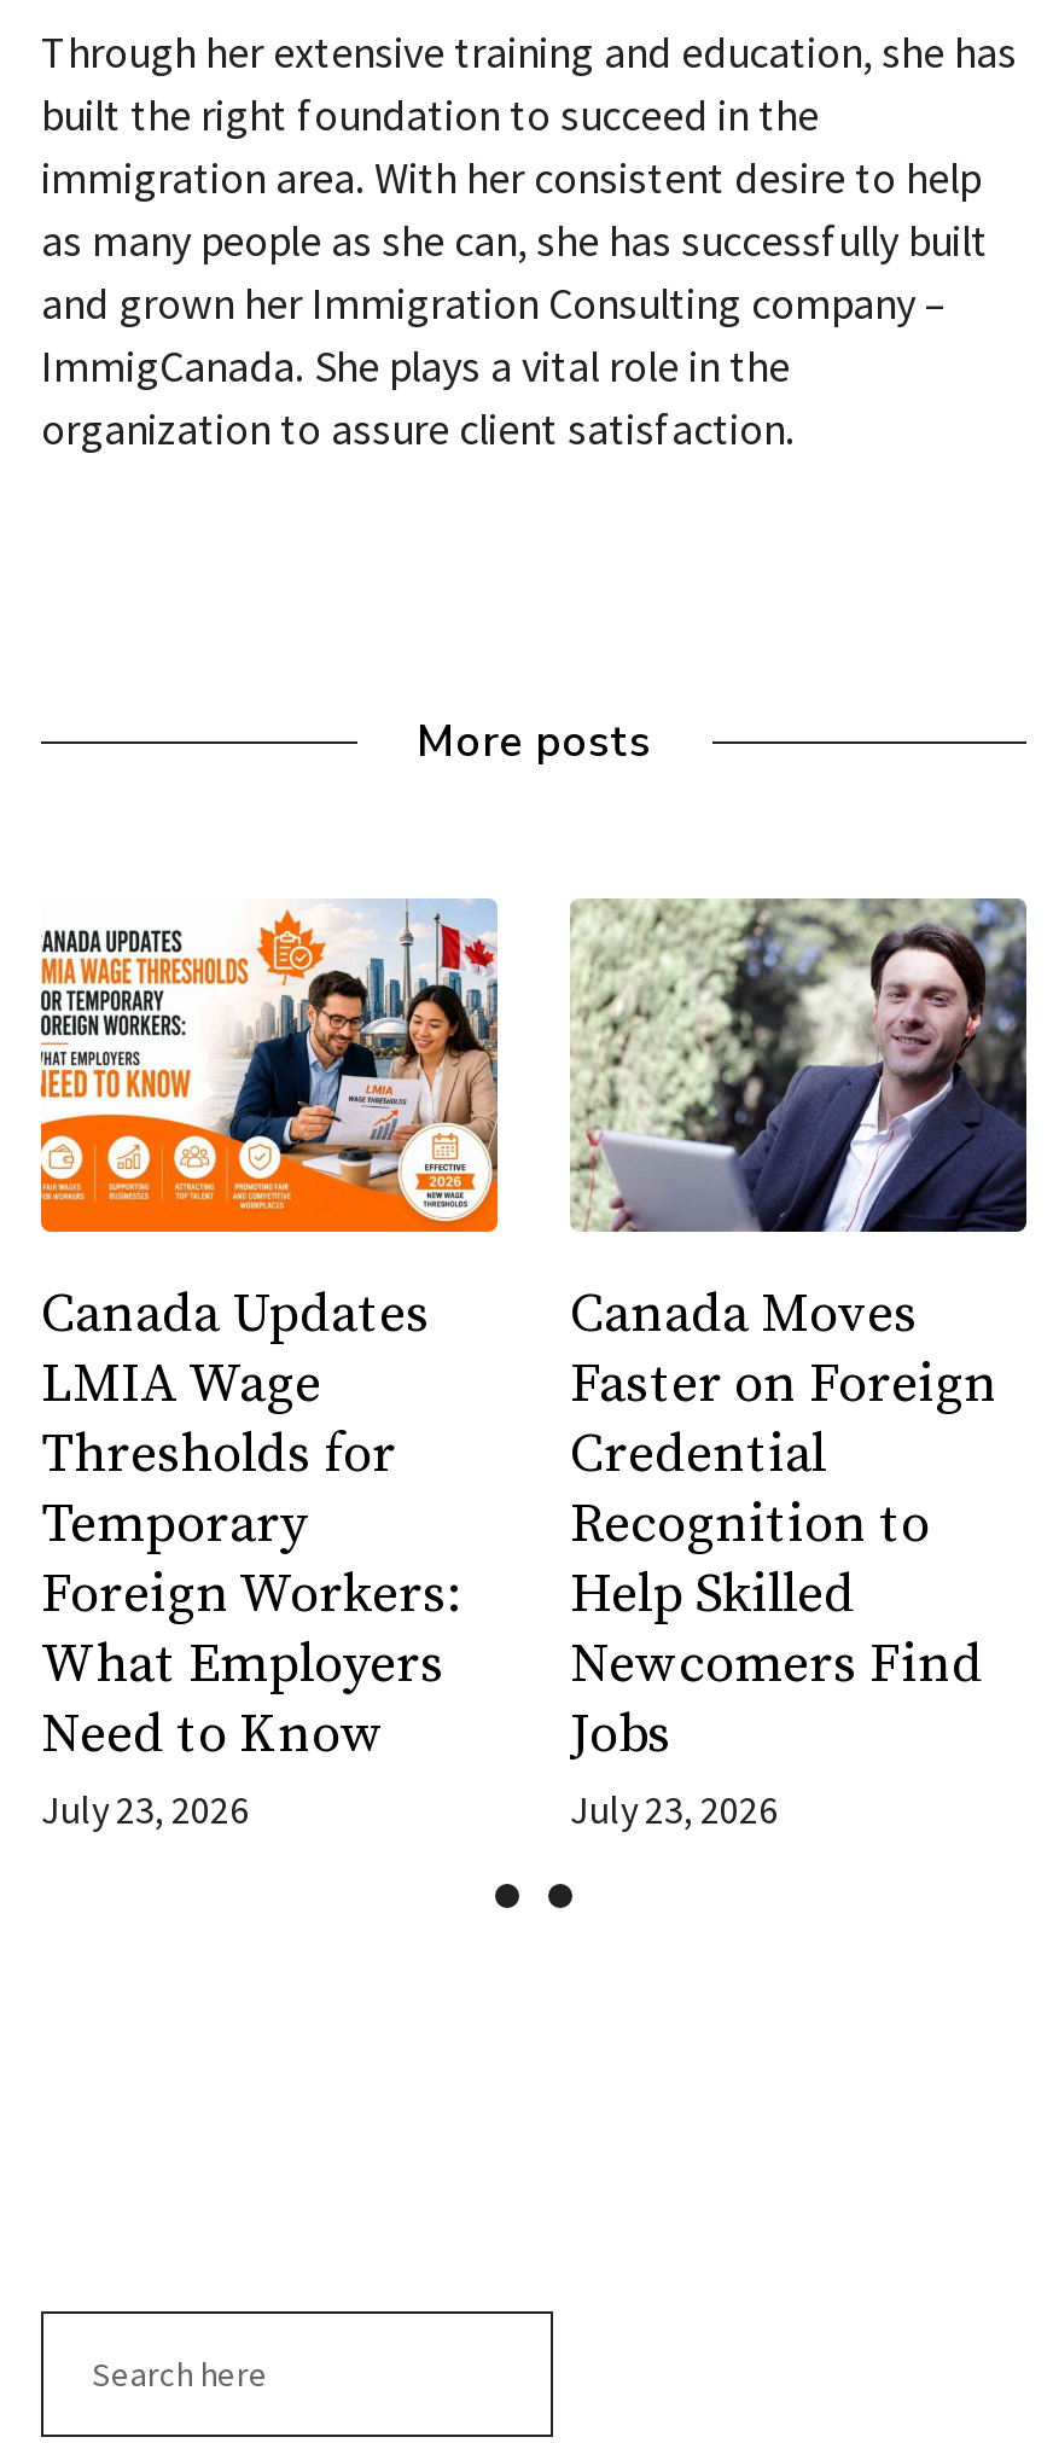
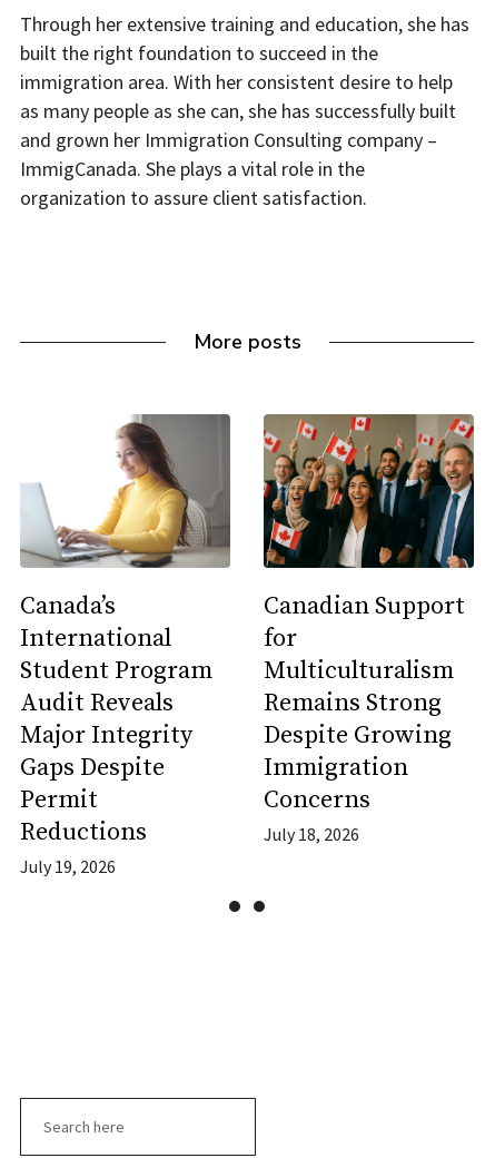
[39,897,500,1833] [image] | Canada Updates | LMIA Wage | Thresholds for | Temporary | Foreign Workers: | What Employers | Need to Know | July 23, 2026 -> [20,414,230,877] [image] | Canada’s | International | Student Program | Audit Reveals | Major Integrity | Gaps Despite | Permit | Reductions | July 19, 2026
[570,897,1029,1833] [image] | Canada Moves | Faster on Foreign | Credential | Recognition to | Help Skilled | Newcomers Find | Jobs | July 23, 2026 -> [263,414,475,845] [image] | Canadian Support | for | Multiculturalism | Remains Strong | Despite Growing | Immigration | Concerns | July 18, 2026

